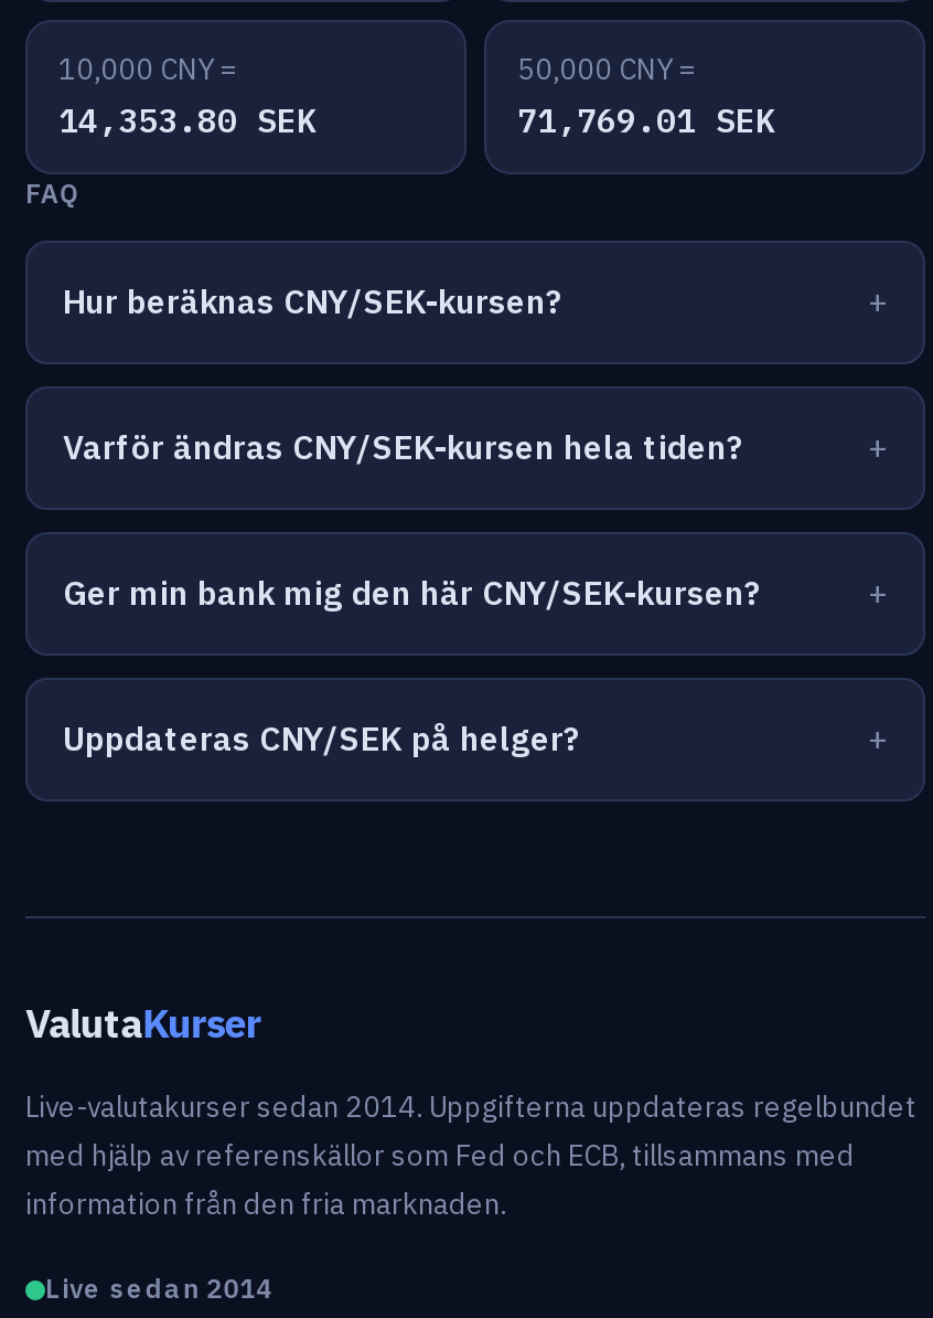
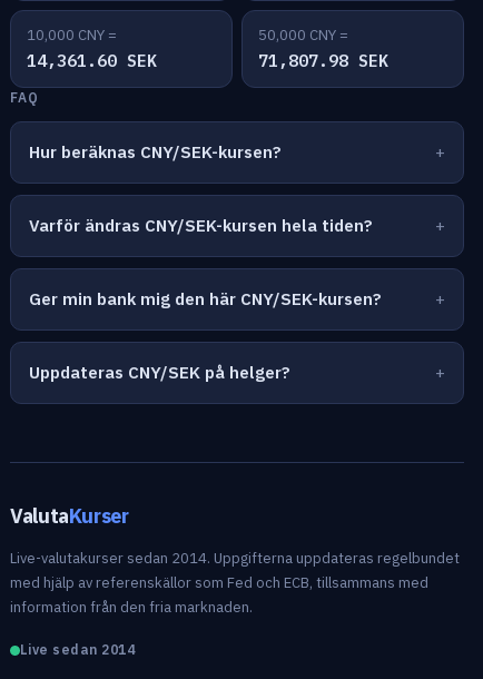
[58,99,317,141] 14,353.80 SEK -> [27,50,157,71] 14,361.60 SEK
[517,99,775,141] 71,769.01 SEK -> [258,50,388,71] 71,807.98 SEK

